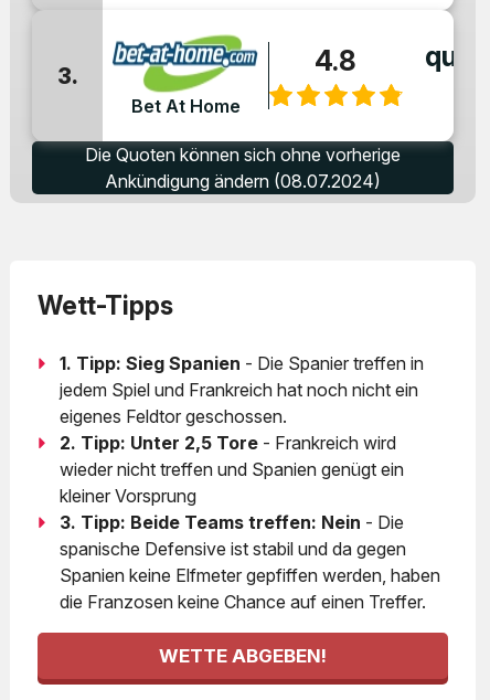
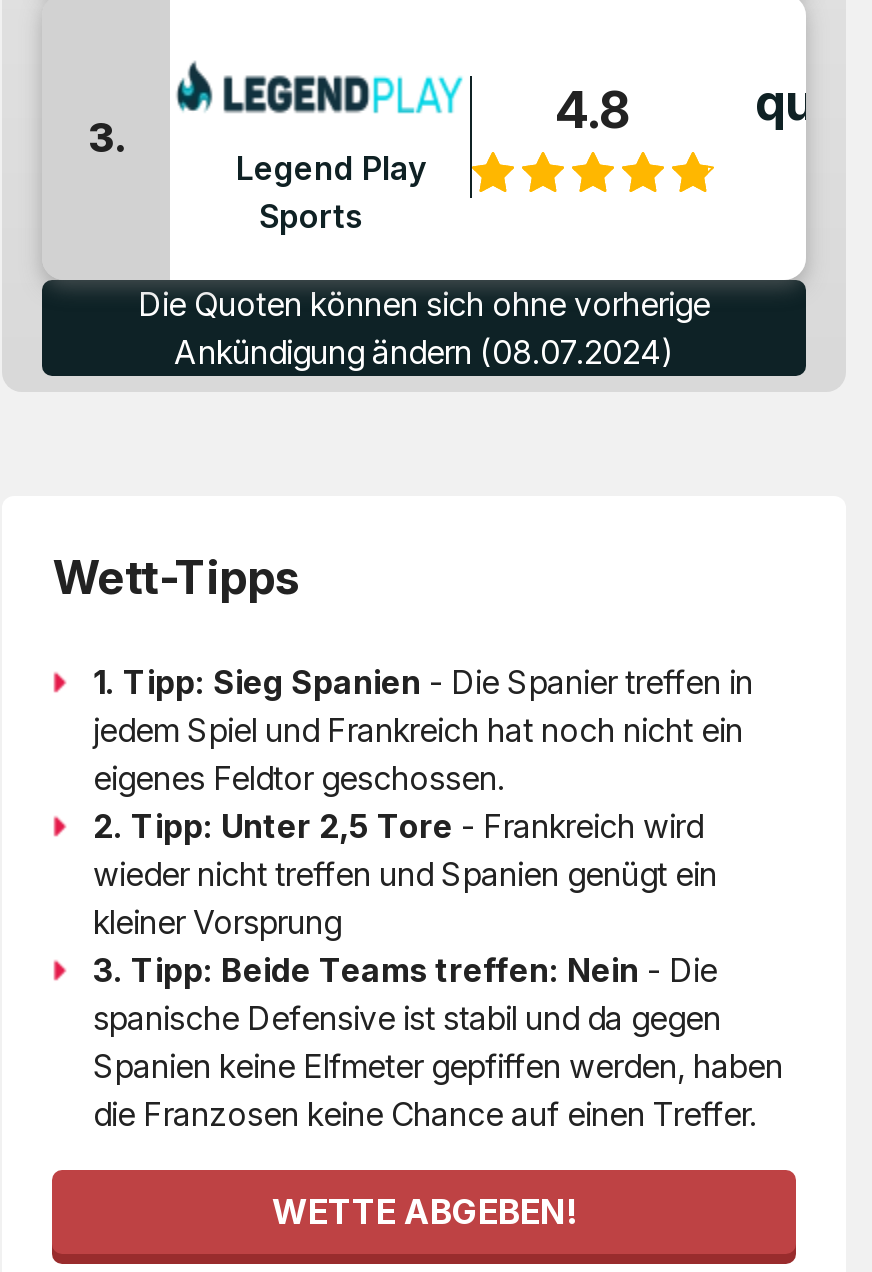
[106,34,264,117] [image] | Bet At Home -> [174,60,464,236] [image] | Legend Play | Sports

